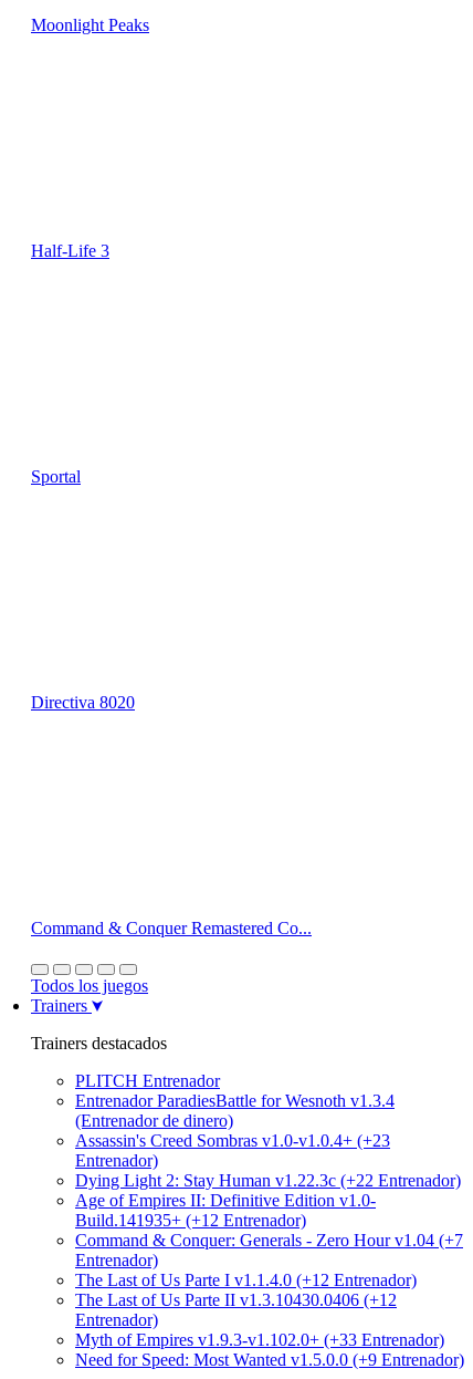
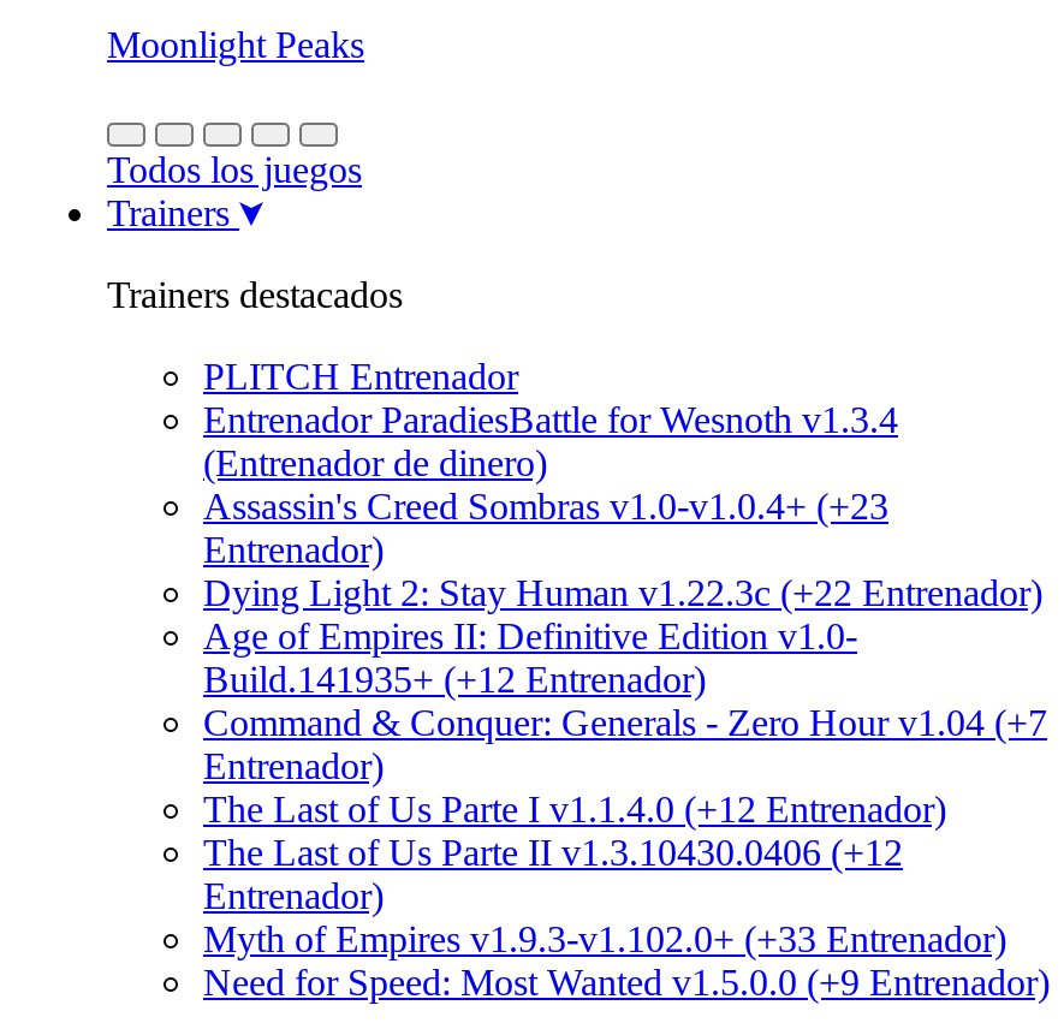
[31,241,109,260] Half-Life 3 -> none
[31,467,81,486] Sportal -> none
[31,693,135,712] Directiva 8020 -> none
[31,919,312,937] Command & Conquer Remastered Co... -> none

